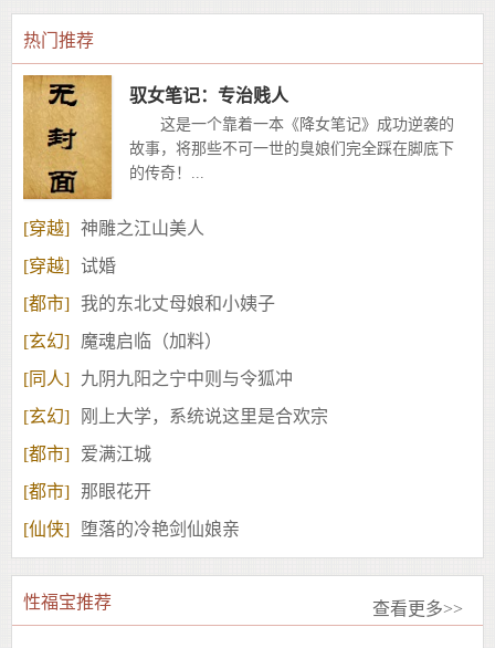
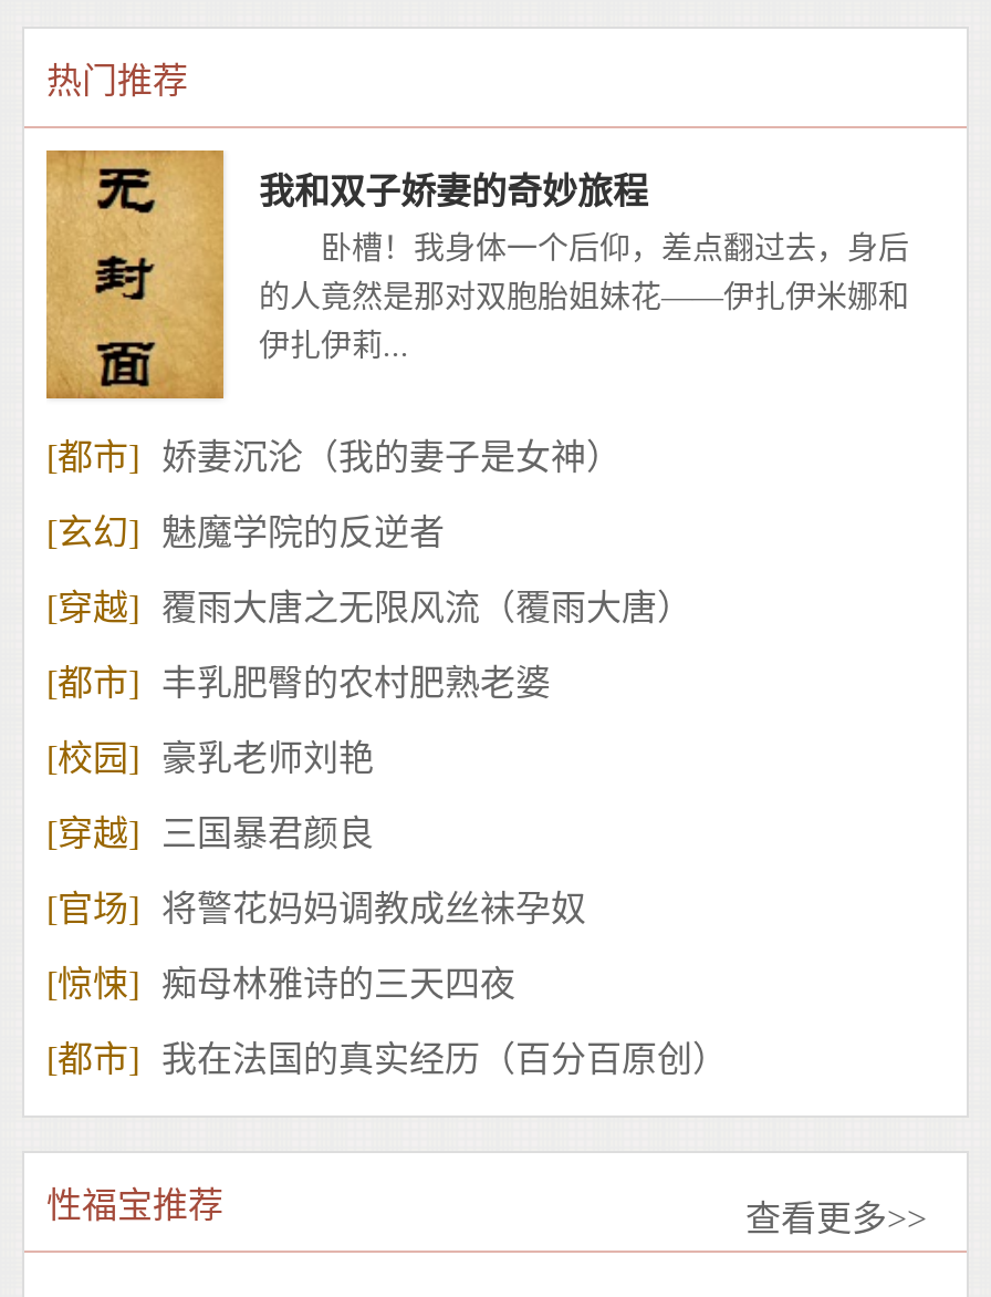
[129,86,288,105] 驭女笔记：专治贱人 -> [259,173,648,210] 我和双子娇妻的奇妙旅程
[129,116,454,133] 这是一个靠着一本《降女笔记》成功逆袭的 -> [259,232,909,266] 卧槽！我身体一个后仰，差点翻过去，身后
[129,140,454,157] 故事，将那些不可一世的臭娘们完全踩在脚底下 -> [259,281,909,314] 的人竟然是那对双胞胎姐妹花——伊扎伊米娜和
[129,165,204,181] 的传奇！... -> [259,330,409,363] 伊扎伊莉...
[23,219,204,238] [穿越] 神雕之江山美人 -> [46,438,622,476] [都市] 娇妻沉沦（我的妻子是女神）
[23,257,116,275] [穿越] 试婚 -> [46,513,445,551] [玄幻] 魅魔学院的反逆者
[23,294,275,313] [都市] 我的东北丈母娘和小姨子 -> [46,589,692,626] [穿越] 覆雨大唐之无限风流（覆雨大唐）
[23,332,222,351] [玄幻] 魔魂启临（加料） -> [46,664,551,702] [都市] 丰乳肥臀的农村肥熟老婆
[23,369,293,388] [同人] 九阴九阳之宁中则与令狐冲 -> [46,739,374,777] [校园] 豪乳老师刘艳
[23,407,328,426] [玄幻] 刚上大学，系统说这里是合欢宗 -> [46,814,374,852] [穿越] 三国暴君颜良
[23,445,151,463] [都市] 爱满江城 -> [46,890,586,927] [官场] 将警花妈妈调教成丝袜孕奴
[23,482,151,501] [都市] 那眼花开 -> [46,965,515,1003] [惊悚] 痴母林雅诗的三天四夜
[23,520,240,539] [仙侠] 堕落的冷艳剑仙娘亲 -> [46,1040,728,1078] [都市] 我在法国的真实经历（百分百原创）

